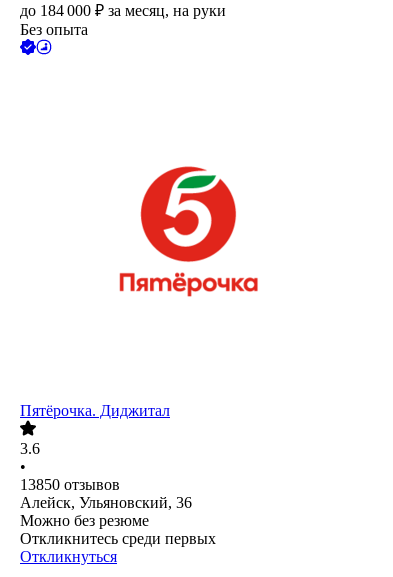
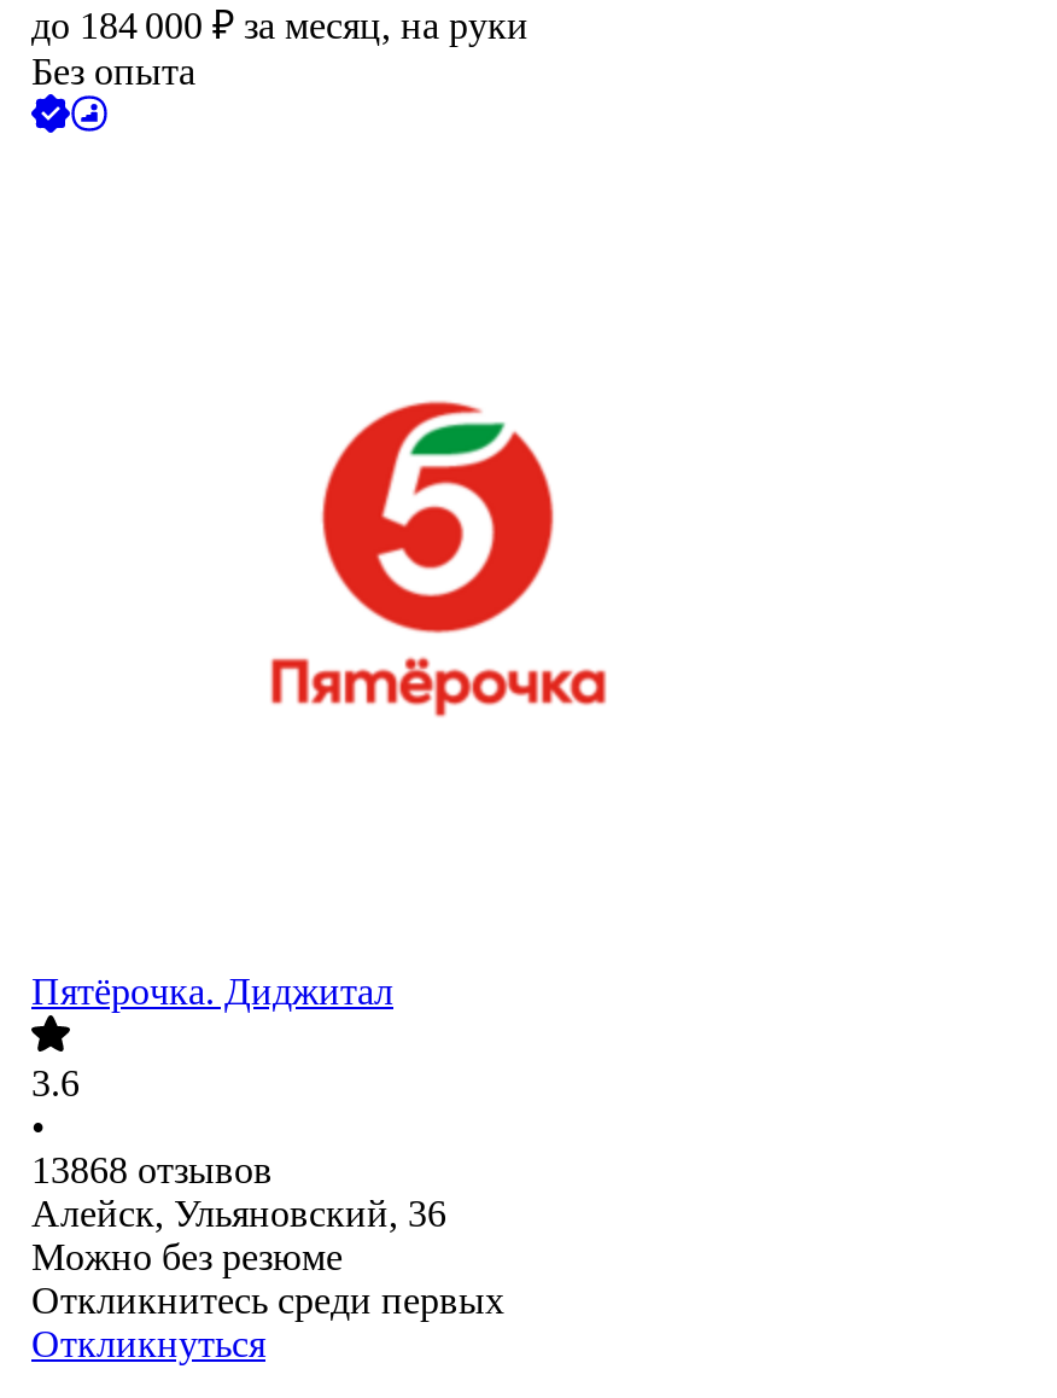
[20,476,120,493] 13850 отзывов -> [31,1150,273,1191] 13868 отзывов

